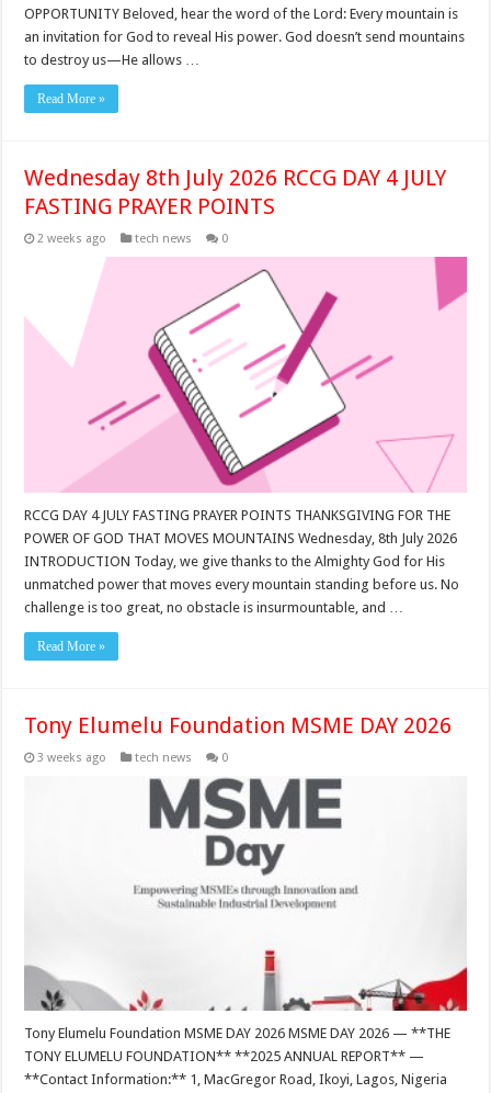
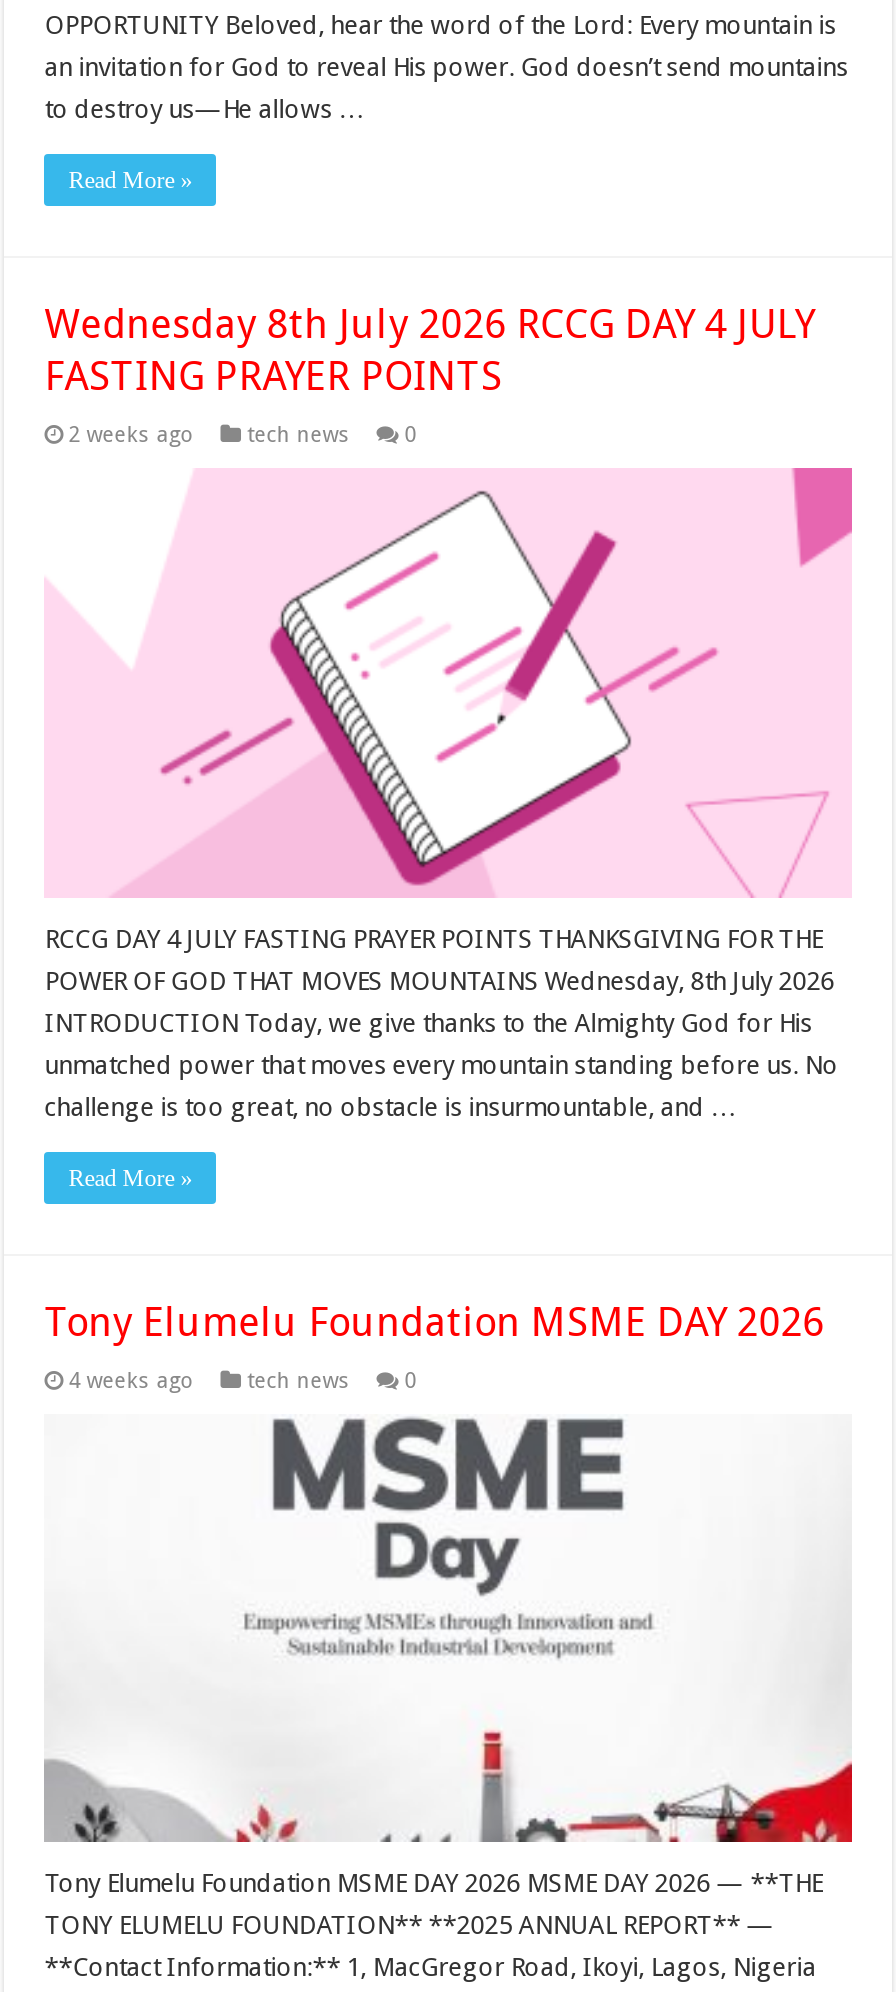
[37,750,192,765] 3 weeks ago tech news -> [68,1367,350,1393] 4 weeks ago tech news

